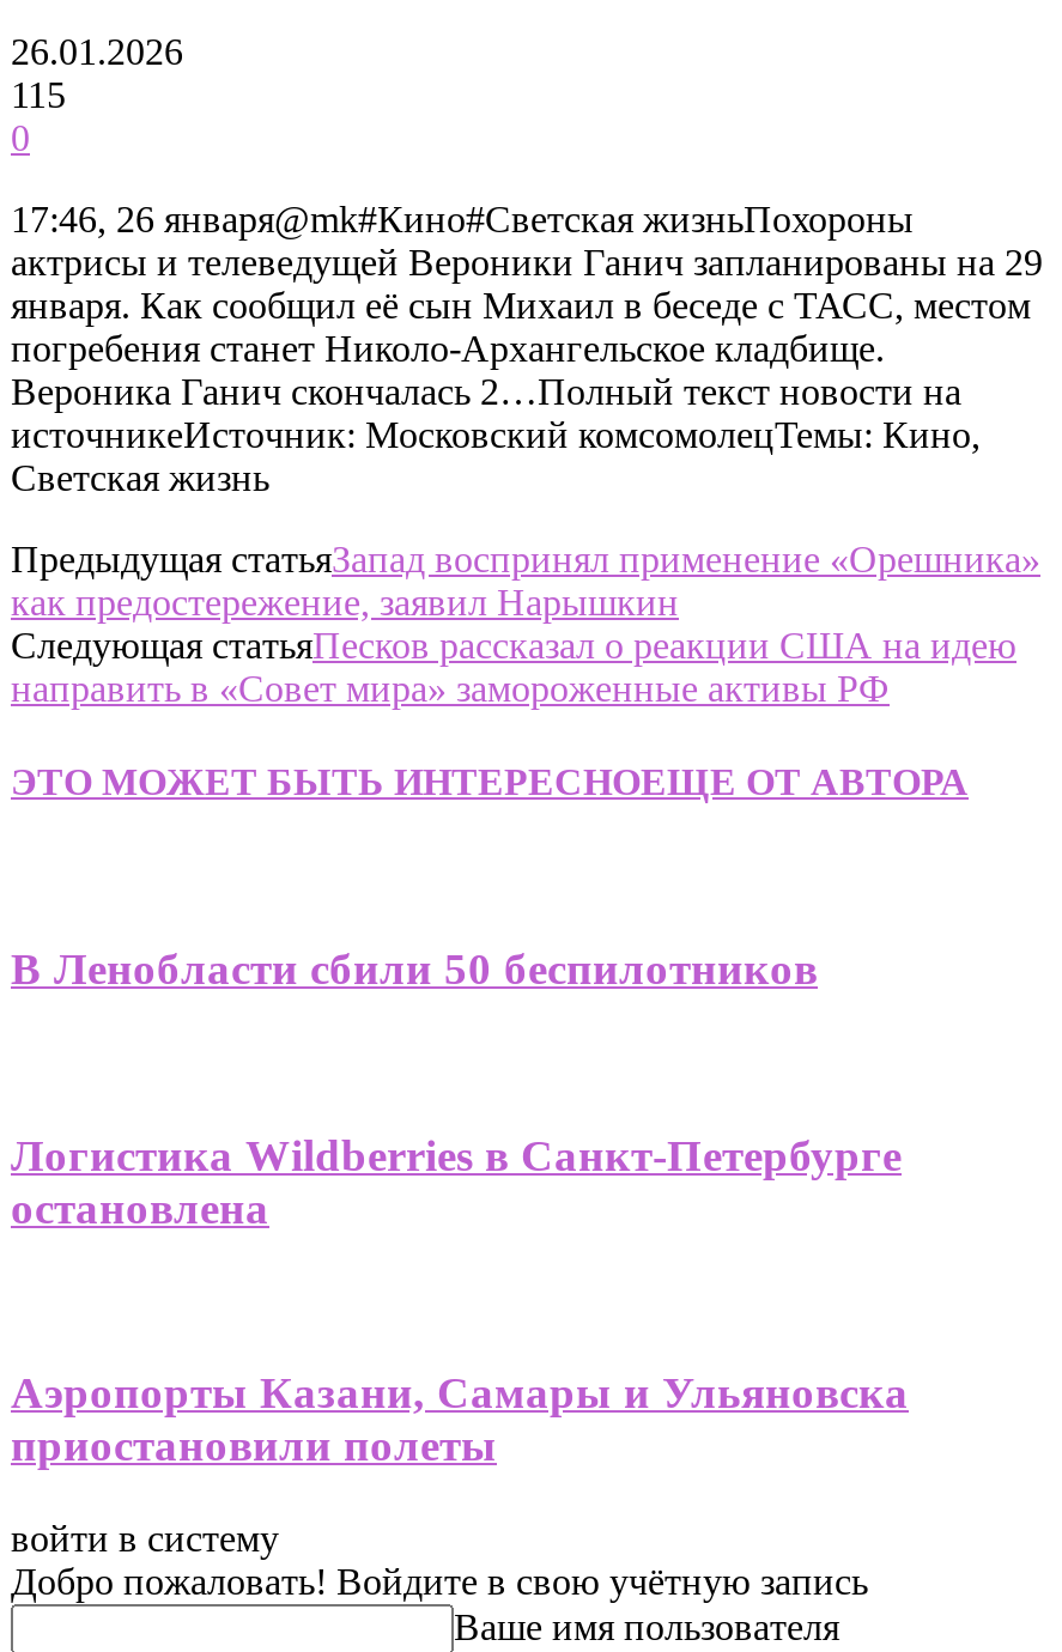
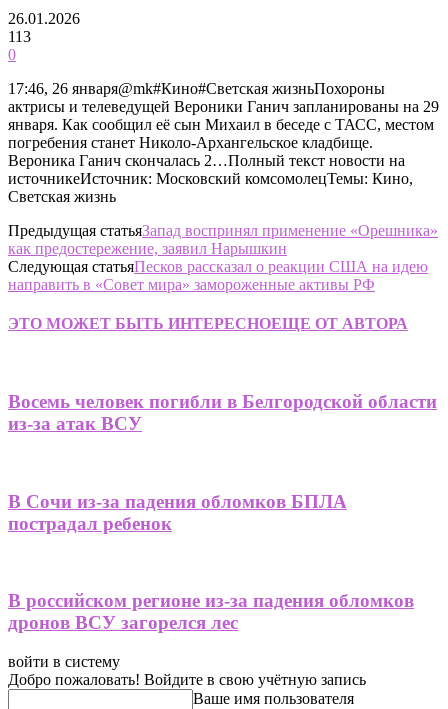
[11,74,66,114] 115 -> [8,28,31,45] 113
[11,944,818,994] В Ленобласти сбили 50 беспилотников -> [8,391,437,434] Восемь человек погибли в Белгородской области | из-за атак ВСУ
[11,1129,902,1232] Логистика Wildberries в Санкт-Петербурге | остановлена -> [8,490,347,533] В Сочи из-за падения обломков БПЛА | пострадал ребенок
[11,1367,909,1470] Аэропорты Казани, Самары и Ульяновска | приостановили полеты -> [8,590,414,633] В российском регионе из-за падения обломков | дронов ВСУ загорелся лес

